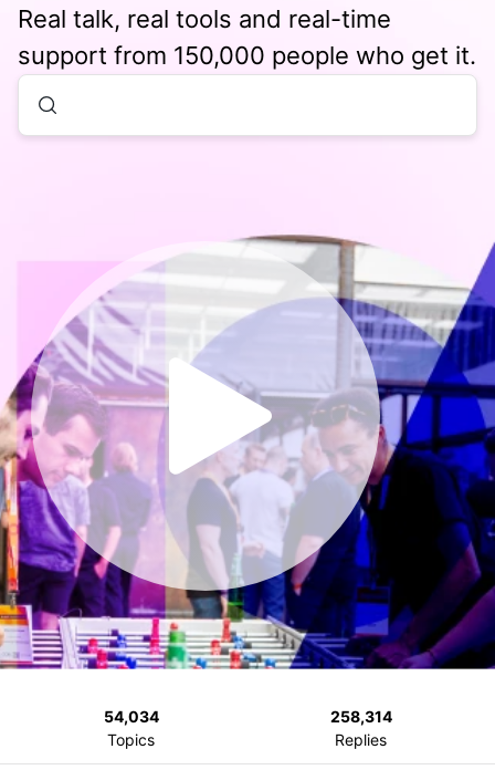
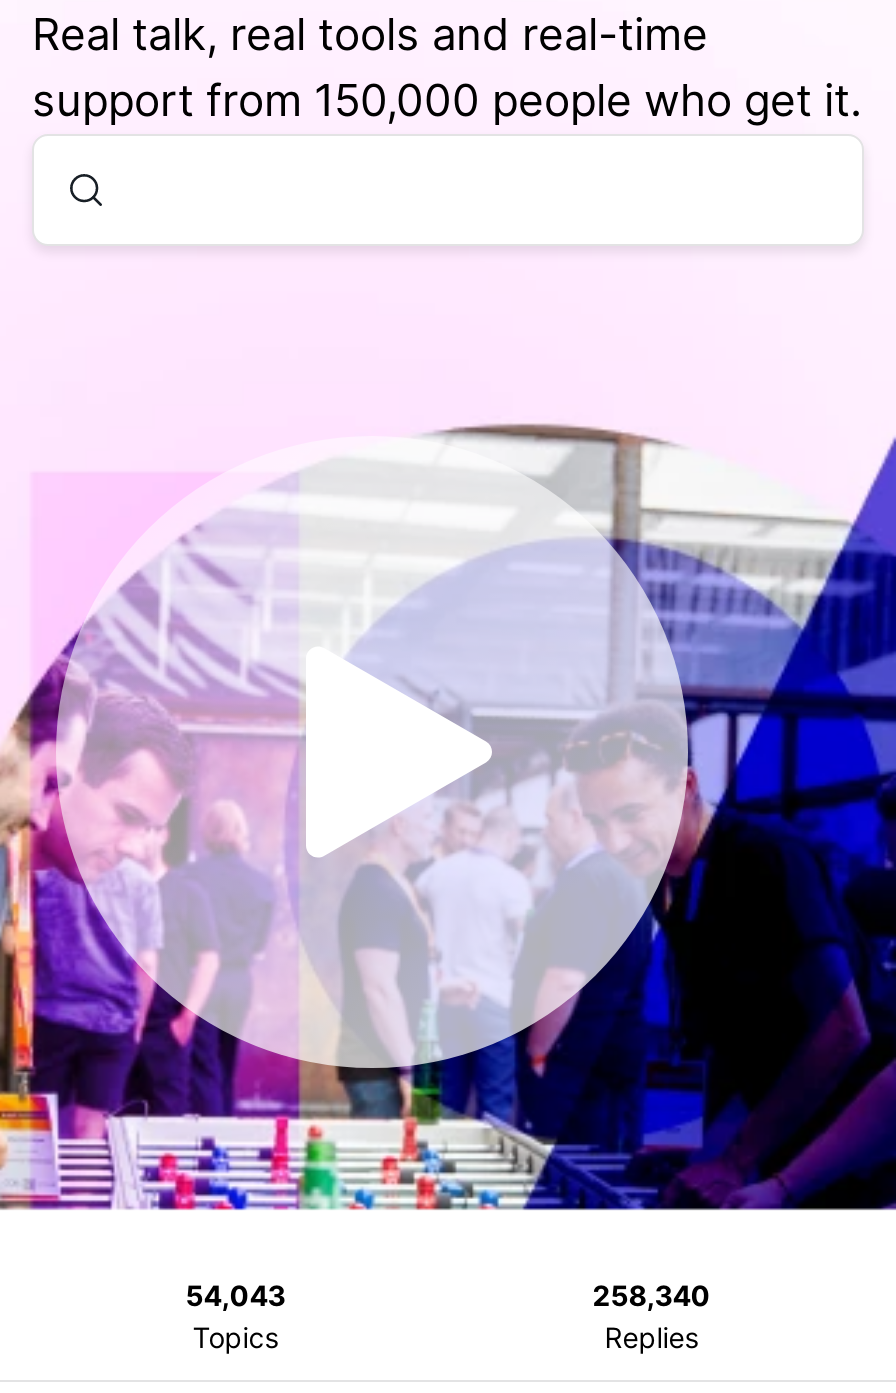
[103,707,159,726] 54,034 -> [186,1278,286,1312] 54,043
[330,707,392,726] 258,314 -> [592,1278,710,1312] 258,340

